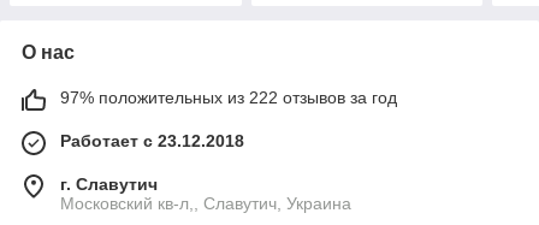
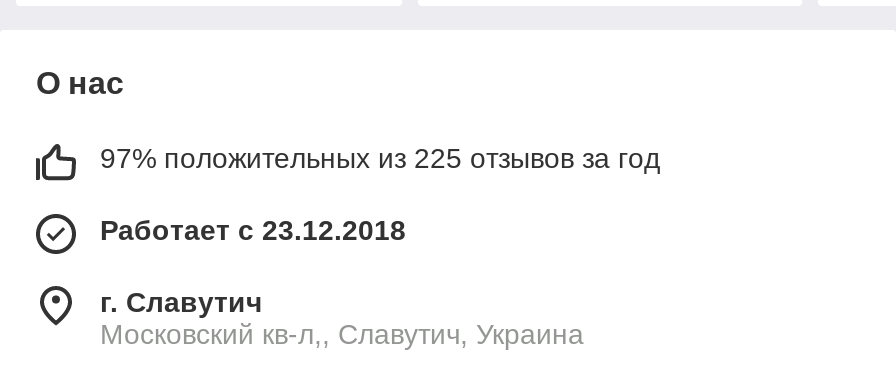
[60,88,397,107] 97% положительных из 222 отзывов за год -> [100,142,660,174] 97% положительных из 225 отзывов за год

